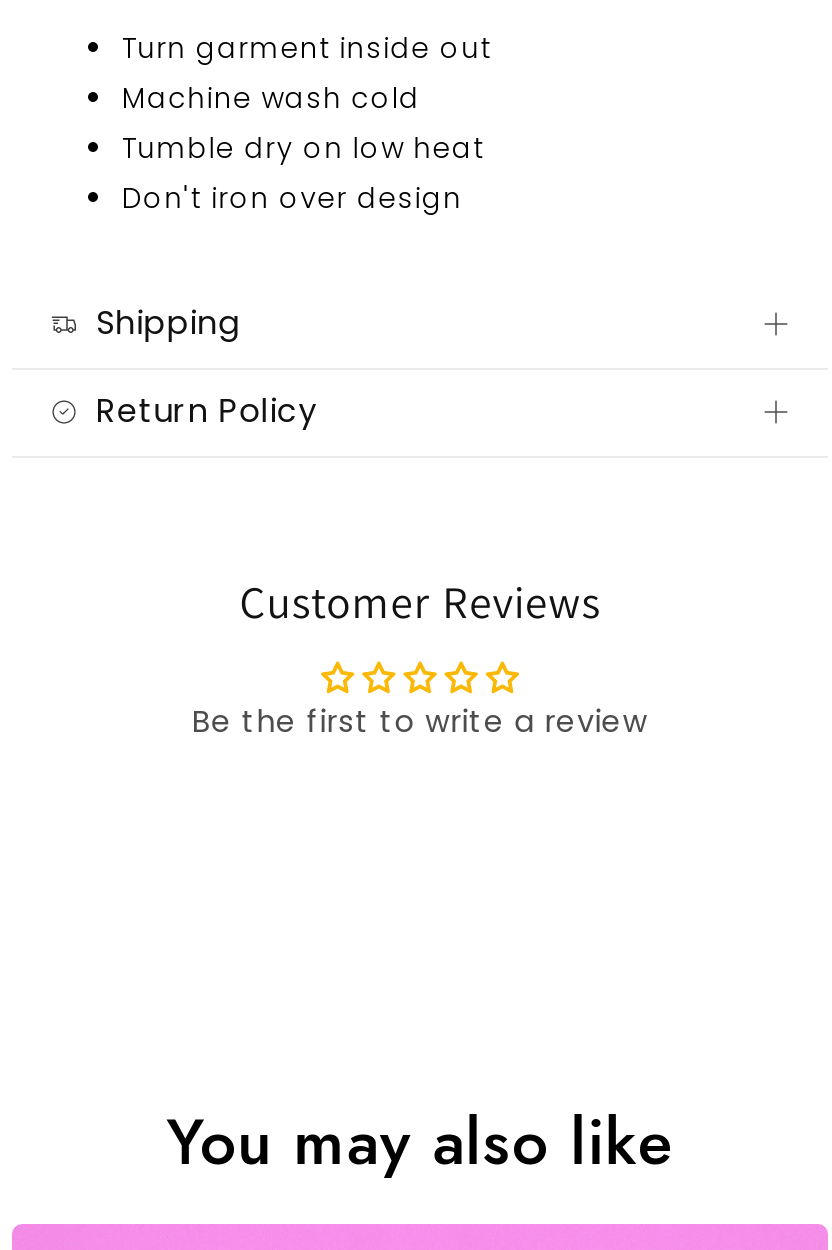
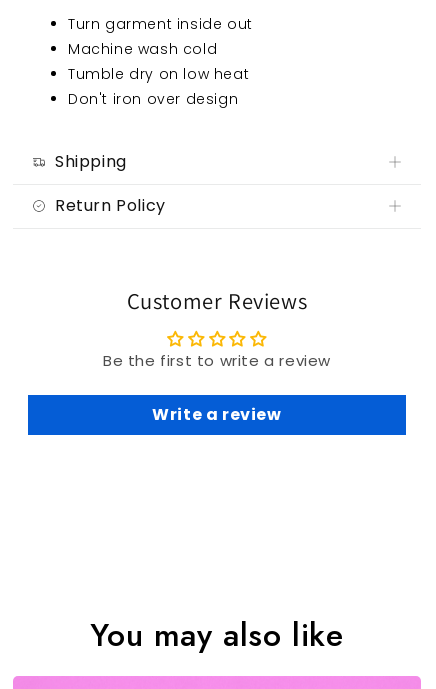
none -> [152,403,282,426] Write a review

